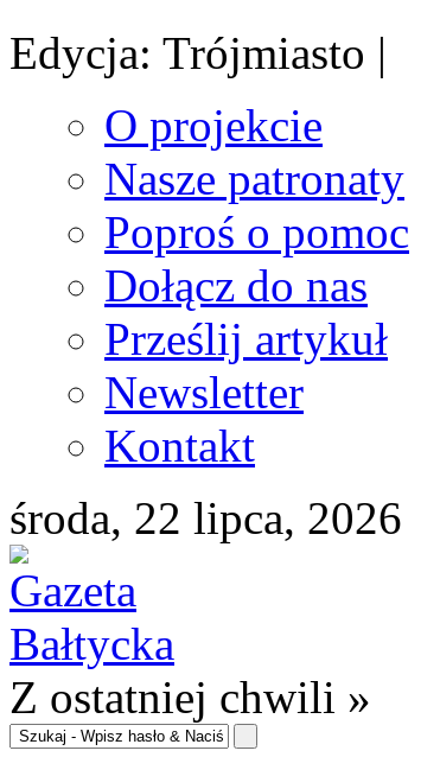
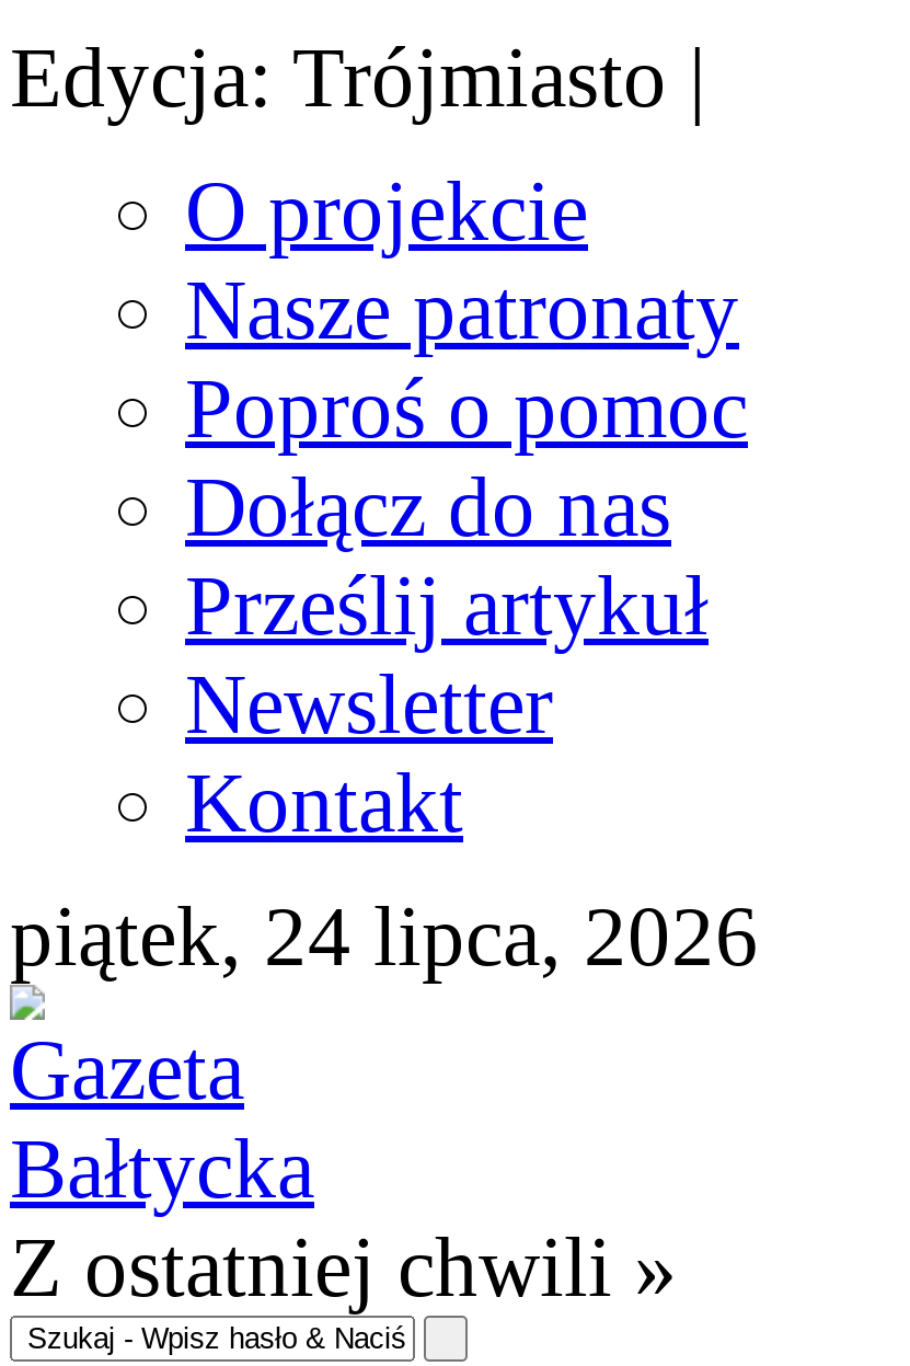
[9,492,402,543] środa, 22 lipca, 2026 -> [10,888,759,983] piątek, 24 lipca, 2026

